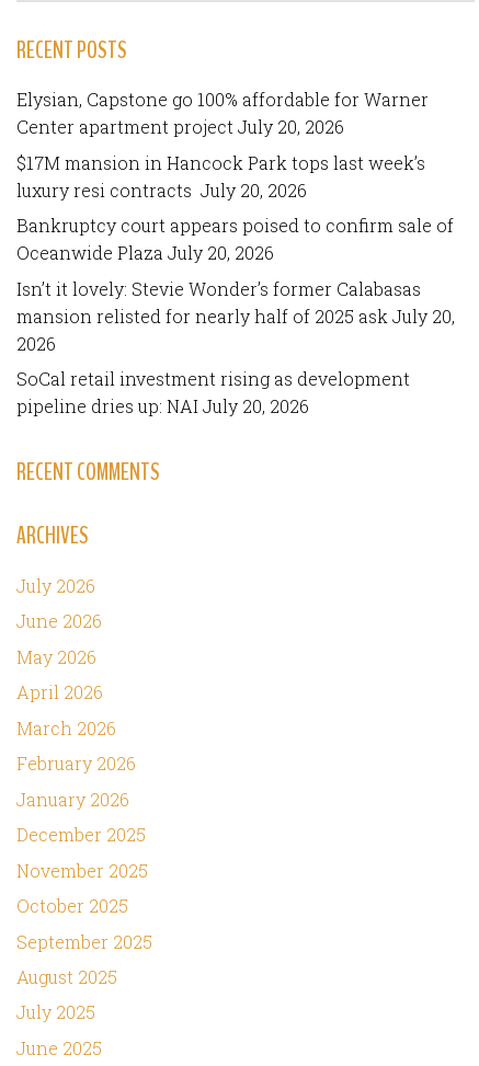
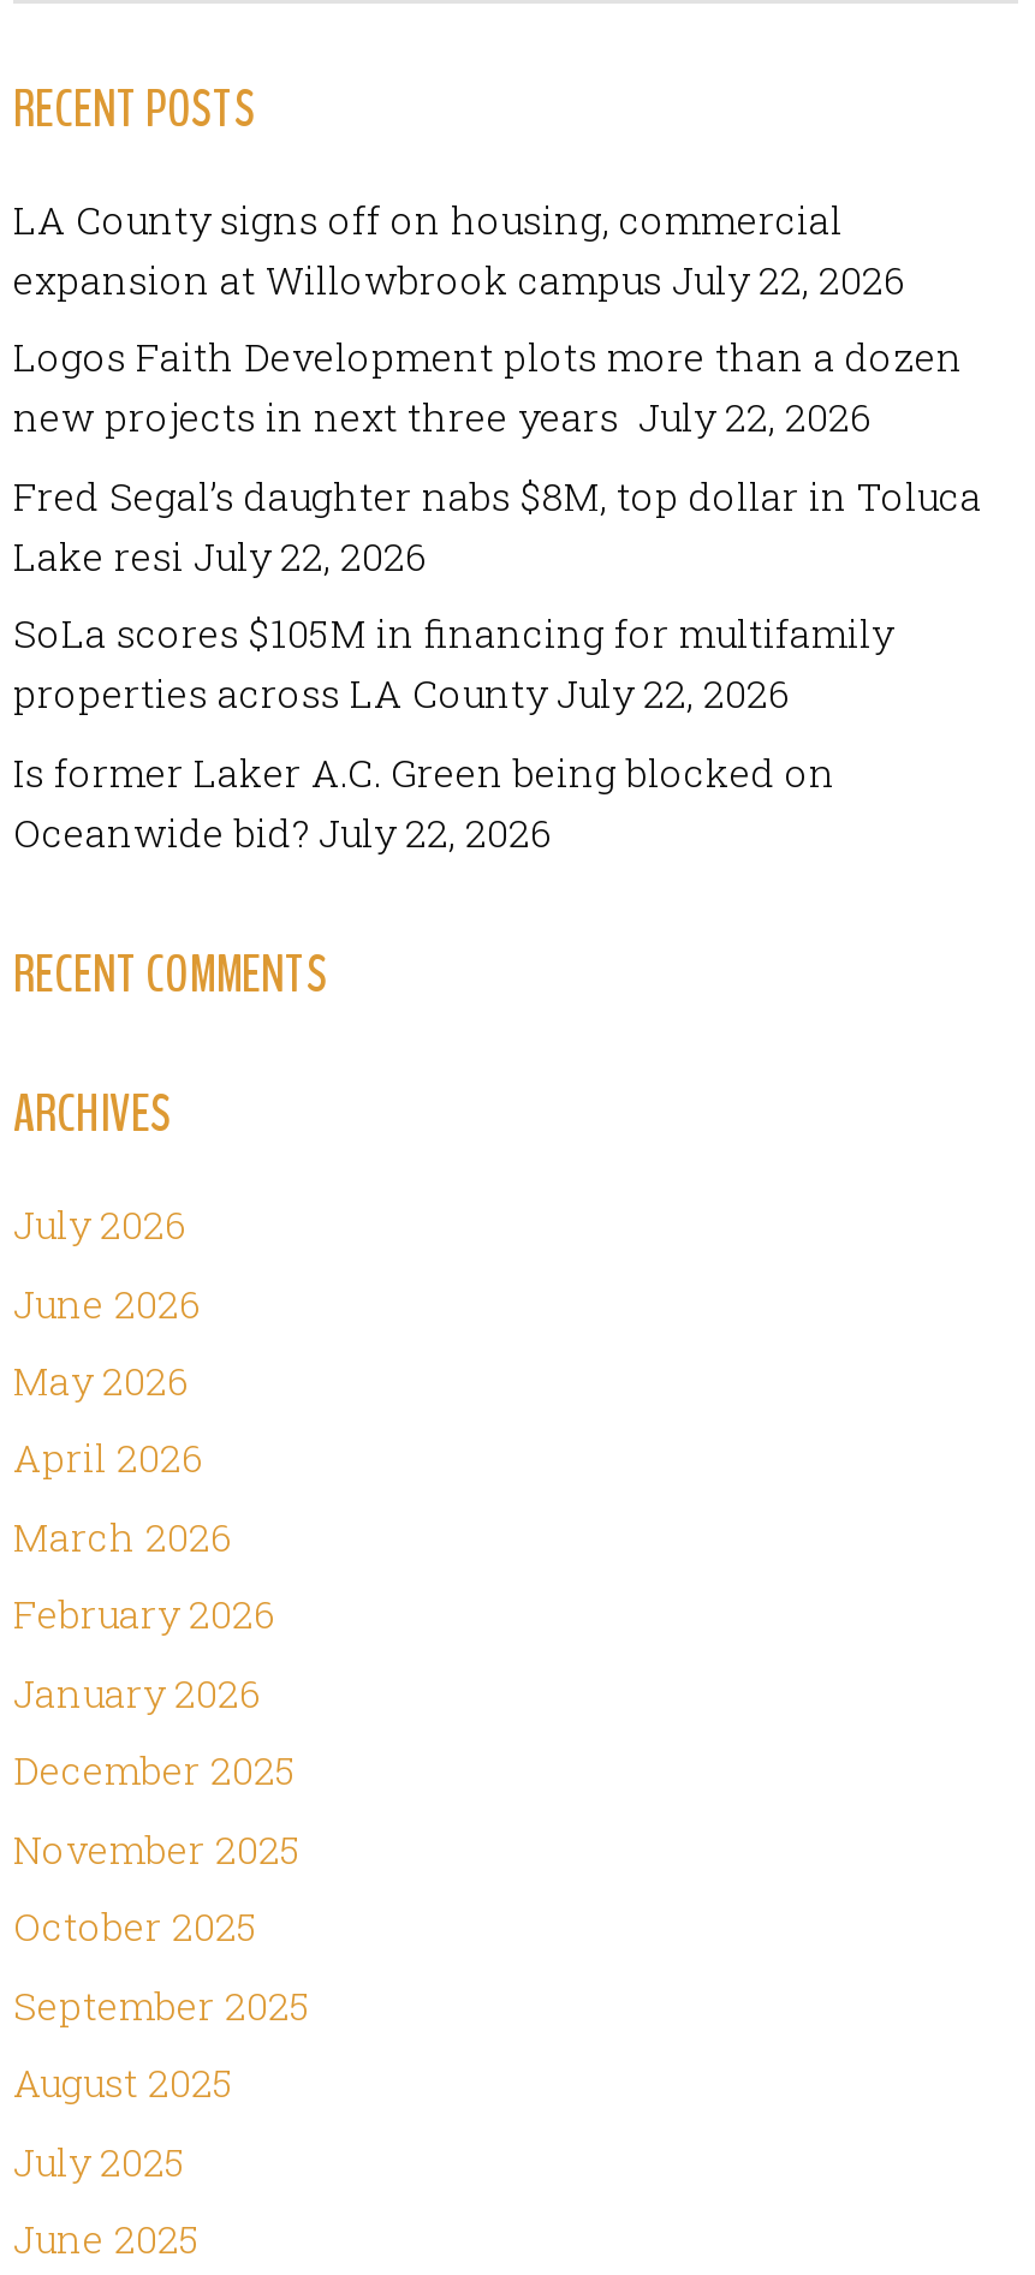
[16,88,429,139] Elysian, Capstone go 100% affordable for Warner | Center apartment project July 20, 2026 -> [13,192,905,303] LA County signs off on housing, commercial | expansion at Willowbrook campus July 22, 2026
[16,151,425,201] $17M mansion in Hancock Park tops last week’s | luxury resi contracts July 20, 2026 -> [13,330,963,441] Logos Faith Development plots more than a dozen | new projects in next three years July 22, 2026
[16,214,454,264] Bankruptcy court appears poised to confirm sale of | Oceanwide Plaza July 20, 2026 -> [13,468,982,579] Fred Segal’s daughter nabs $8M, top dollar in Toluca | Lake resi July 22, 2026
[16,277,455,355] Isn’t it lovely: Stevie Wonder’s former Calabasas | mansion relisted for nearly half of 2025 ask July 20, | 2026 -> [13,607,893,717] SoLa scores $105M in financing for multifamily | properties across LA County July 22, 2026
[16,367,410,418] SoCal retail investment rising as development | pipeline dries up: NAI July 20, 2026 -> [13,745,835,855] Is former Laker A.C. Green being blocked on | Oceanwide bid? July 22, 2026

